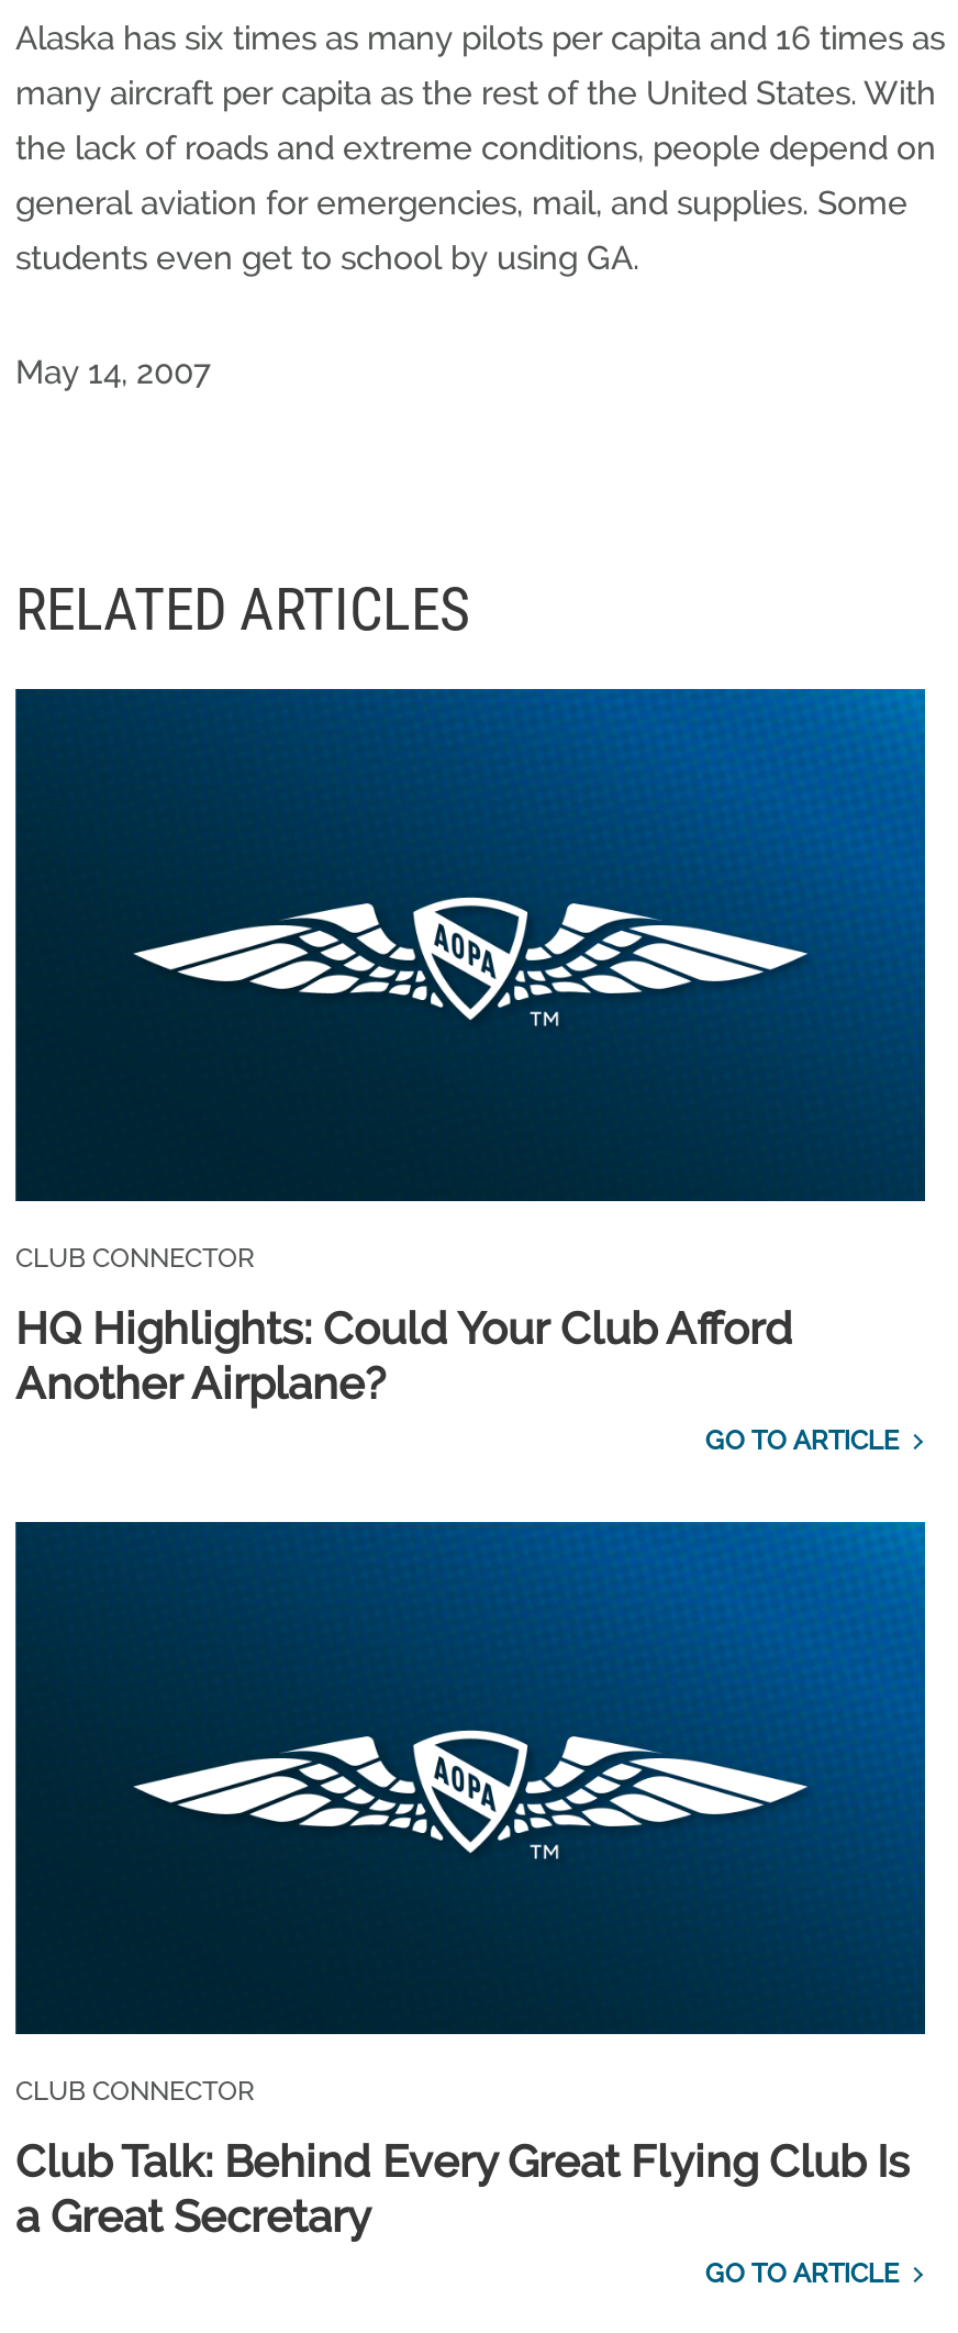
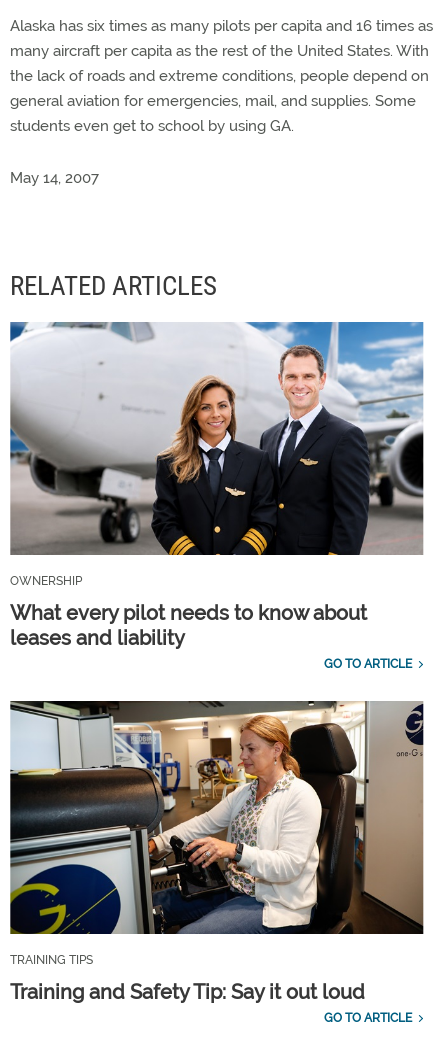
[13,687,927,1273] [image] | CLUB CONNECTOR -> [9,321,424,588] [image] | OWNERSHIP
[15,1302,793,1409] HQ Highlights: Could Your Club Afford | Another Airplane? -> [10,601,367,650] What every pilot needs to know about | leases and liability
[13,1520,927,2106] [image] | CLUB CONNECTOR -> [9,700,424,966] [image] | TRAINING TIPS
[15,2134,910,2242] Club Talk: Behind Every Great Flying Club Is | a Great Secretary -> [10,979,365,1003] Training and Safety Tip: Say it out loud

